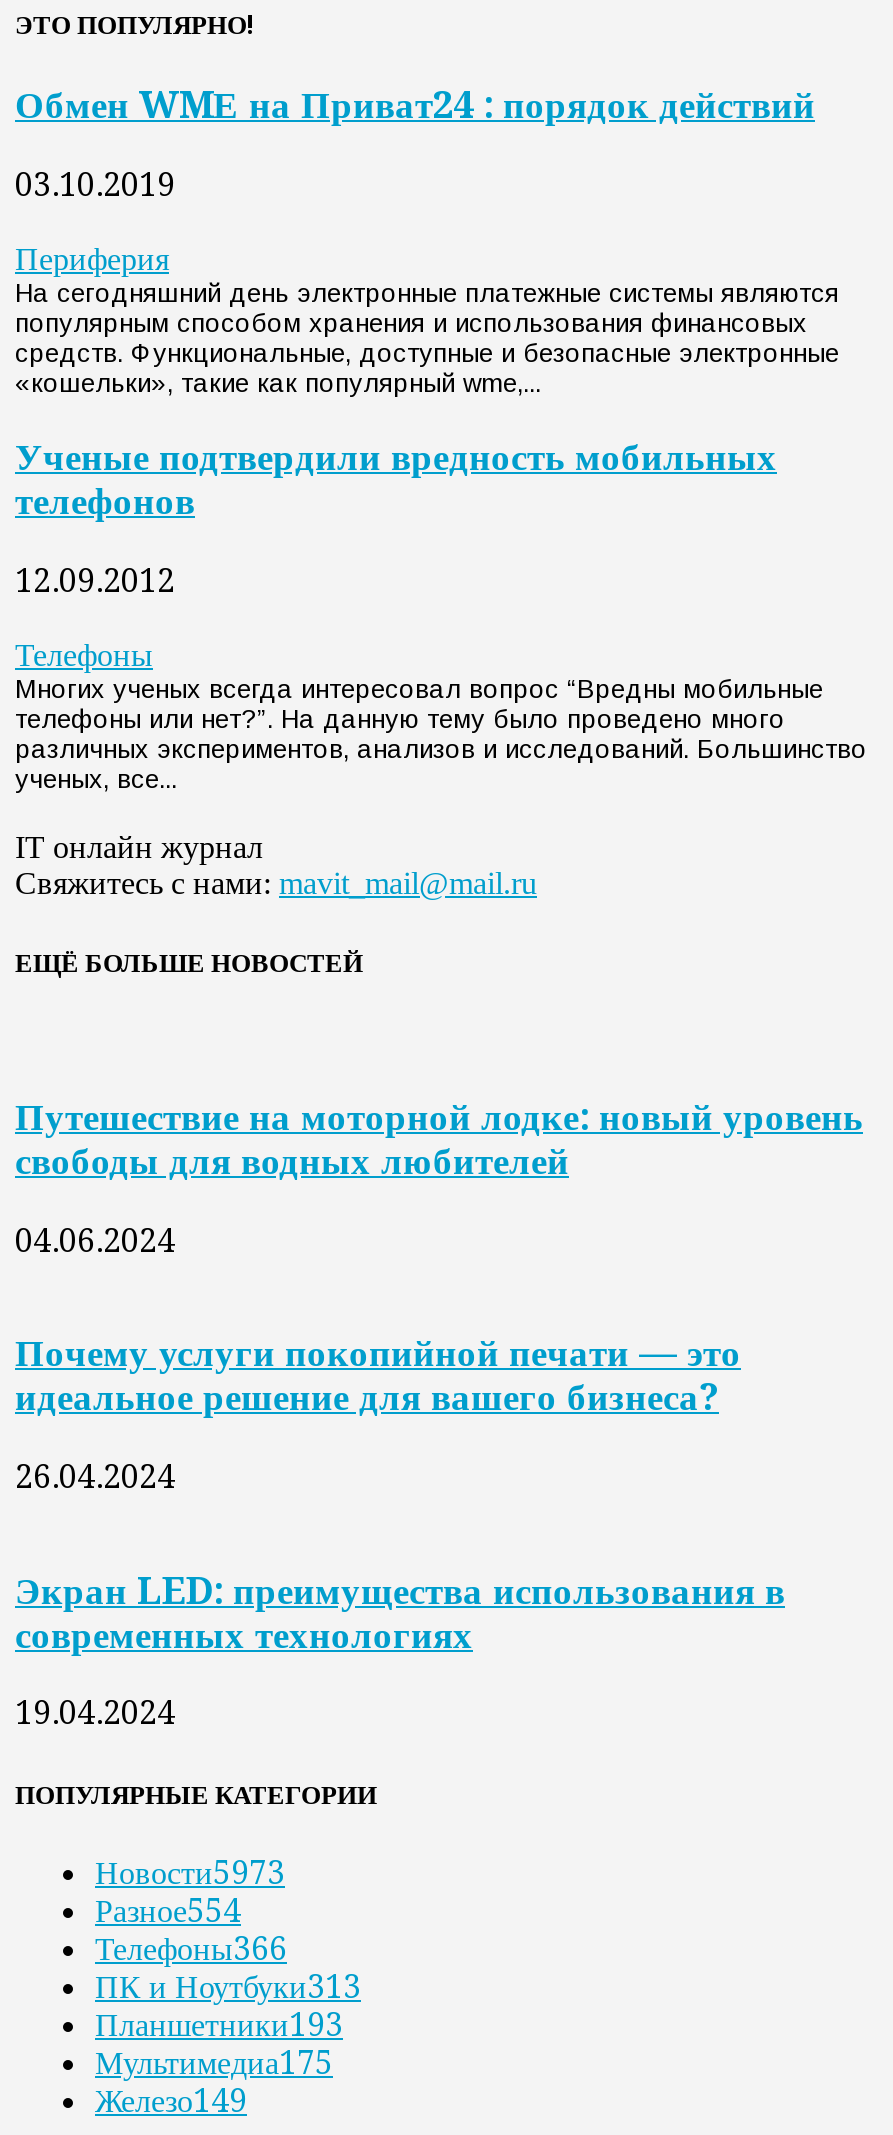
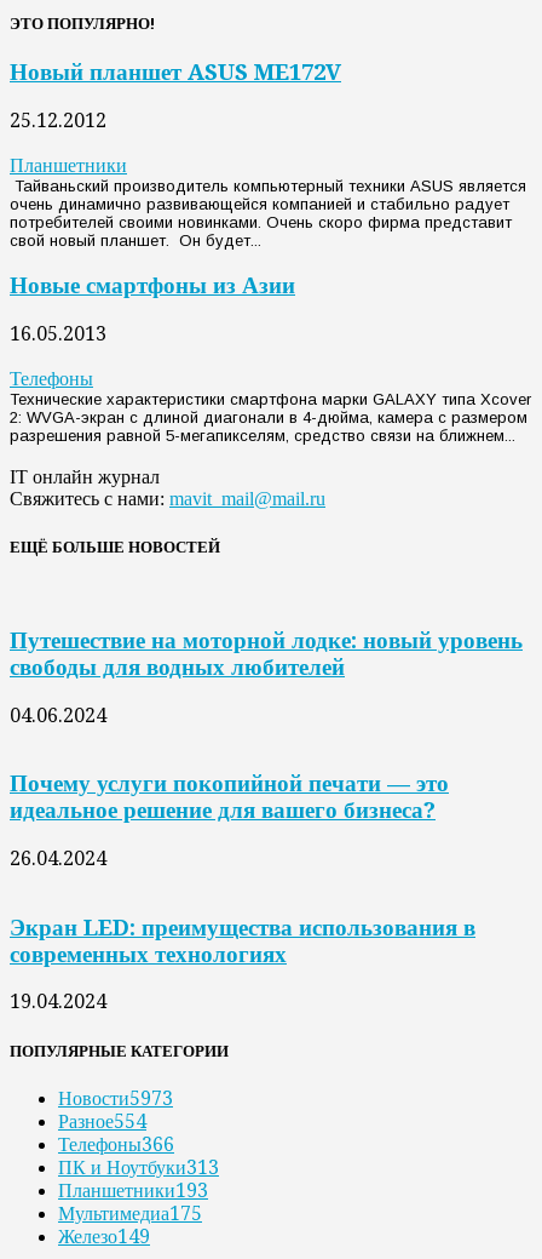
[15,85,815,127] Обмен WMЕ на Приват24 : порядок действий -> [10,60,341,85] Новый планшет ASUS ME172V
[15,166,175,204] 03.10.2019 -> [10,109,106,132] 25.12.2012
[15,240,839,398] Периферия | На сегодняшний день электронные платежные системы являются | популярным способом хранения и использования финансовых | средств. Функциональные, доступные и безопасные электронные | «кошельки», такие как популярный wme,... -> [10,154,526,250] Планшетники | Тайваньский производитель компьютерный техники ASUS является | очень динамично развивающейся компанией и стабильно радует | потребителей своими новинками. Очень скоро фирма представит | свой новый планшет. Он будет...
[15,436,777,522] Ученые подтвердили вредность мобильных | телефонов -> [10,272,295,298] Новые смартфоны из Азии
[15,561,175,599] 12.09.2012 -> [10,322,106,345] 16.05.2013
[15,673,867,793] Многих ученых всегда интересовал вопрос “Вредны мобильные | телефоны или нет?”. На данную тему было проведено много | различных экспериментов, анализов и исследований. Большинство | ученых, все... -> [10,390,531,444] Технические характеристики смартфона марки GALAXY типа Xcover | 2: WVGA-экран с длиной диагонали в 4-дюйма, камера с размером | разрешения равной 5-мегапикселям, средство связи на ближнем...

